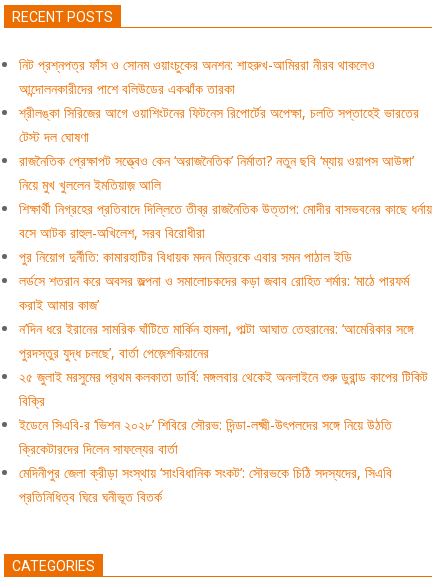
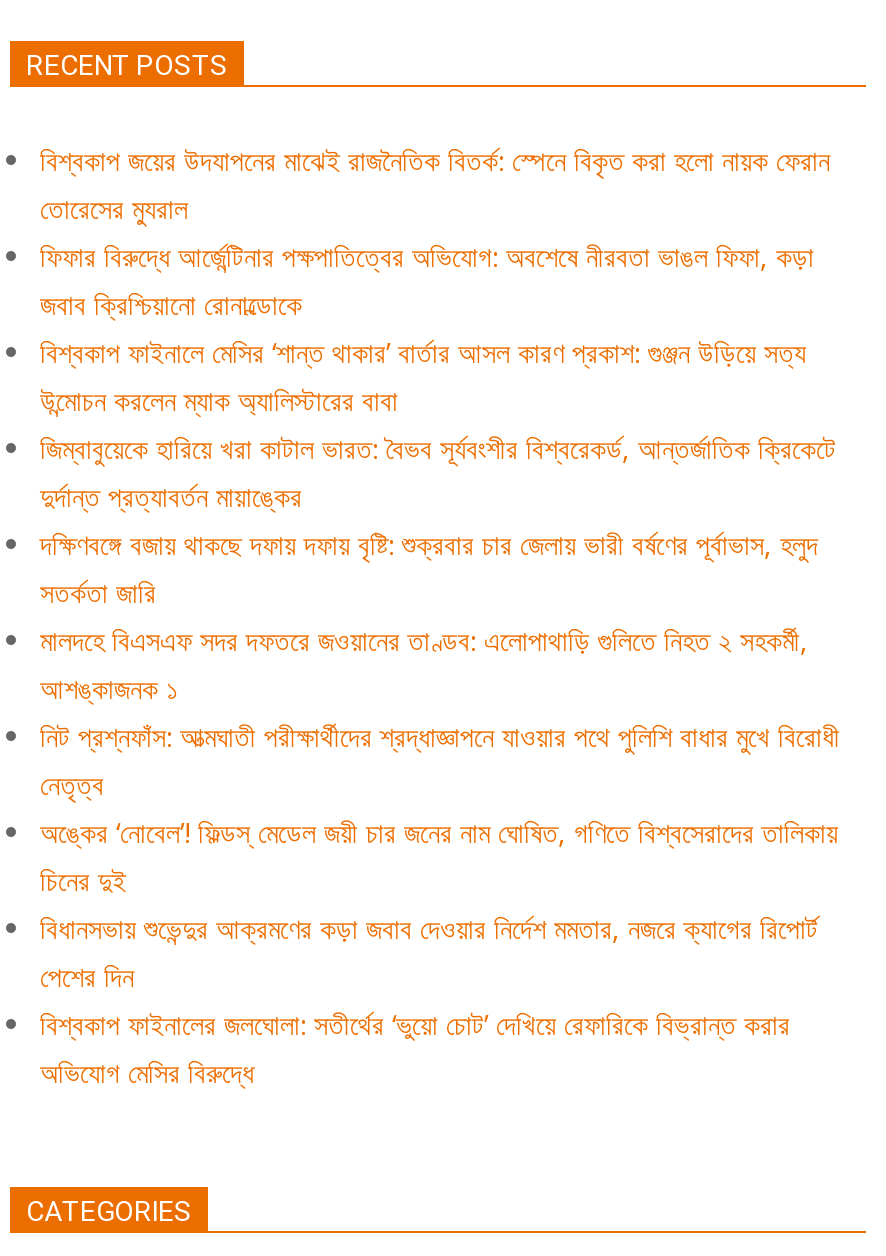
[19,55,432,506] নিট প্রশ্নপত্র ফাঁস ও সোনম ওয়াংচুকের অনশন: শাহরুখ-আমিররা নীরব থাকলেও | আন্দোলনকারীদের পাশে বলিউডের একঝাঁক তারকা | শ্রীলঙ্কা সিরিজের আগে ওয়াশিংটনের ফিটনেস রিপোর্টের অপেক্ষা, চলতি সপ্তাহেই ভারতের | টেস্ট দল ঘোষণা | রাজনৈতিক প্রেক্ষাপট সত্ত্বেও কেন ‘অরাজনৈতিক’ নির্মাতা? নতুন ছবি ‘ম্যায় ওয়াপস আউঙ্গা’ | নিয়ে মুখ খুললেন ইমতিয়াজ় আলি | শিক্ষার্থী নিগ্রহের প্রতিবাদে দিল্লিতে তীব্র রাজনৈতিক উত্তাপ: মোদীর বাসভবনের কাছে ধর্নায় | বসে আটক রাহুল-অখিলেশ, সরব বিরোধীরা | পুর নিয়োগ দুর্নীতি: কামারহাটির বিধায়ক মদন মিত্রকে এবার সমন পাঠাল ইডি | লর্ডসে শতরান করে অবসর জল্পনা ও সমালোচকদের কড়া জবাব রোহিত শর্মার: ‘মাঠে পারফর্ম | করাই আমার কাজ’ | ন’দিন ধরে ইরানের সামরিক ঘাঁটিতে মার্কিন হামলা, পাল্টা আঘাত তেহরানের: ‘আমেরিকার সঙ্গে | পুরদস্তুর যুদ্ধ চলছে’, বার্তা পেজ়েশকিয়ানের | ২৫ জুলাই মরসুমের প্রথম কলকাতা ডার্বি: মঙ্গলবার থেকেই অনলাইনে শুরু ডুরান্ড কাপের টিকিট | বিক্রি | ইডেনে সিএবি-র ‘ভিশন ২০২৮’ শিবিরে সৌরভ: দিন্ডা-লক্ষ্মী-উৎপলদের সঙ্গে নিয়ে উঠতি | ক্রিকেটারদের দিলেন সাফল্যের বার্তা | মেদিনীপুর জেলা ক্রীড়া সংস্থায় ‘সাংবিধানিক সংকট’: সৌরভকে চিঠি সদস্যদের, সিএবি | প্রতিনিধিত্ব ঘিরে ঘনীভূত বিতর্ক -> [40,140,840,1090] বিশ্বকাপ জয়ের উদযাপনের মাঝেই রাজনৈতিক বিতর্ক: স্পেনে বিকৃত করা হলো নায়ক ফেরান | তোরেসের ম্যুরাল | ফিফার বিরুদ্ধে আর্জেন্টিনার পক্ষপাতিত্বের অভিযোগ: অবশেষে নীরবতা ভাঙল ফিফা, কড়া | জবাব ক্রিশ্চিয়ানো রোনাল্ডোকে | বিশ্বকাপ ফাইনালে মেসির ‘শান্ত থাকার’ বার্তার আসল কারণ প্রকাশ: গুঞ্জন উড়িয়ে সত্য | উন্মোচন করলেন ম্যাক অ্যালিস্টারের বাবা | জিম্বাবুয়েকে হারিয়ে খরা কাটাল ভারত: বৈভব সূর্যবংশীর বিশ্বরেকর্ড, আন্তর্জাতিক ক্রিকেটে | দুর্দান্ত প্রত্যাবর্তন মায়াঙ্কের | দক্ষিণবঙ্গে বজায় থাকছে দফায় দফায় বৃষ্টি: শুক্রবার চার জেলায় ভারী বর্ষণের পূর্বাভাস, হলুদ | সতর্কতা জারি | মালদহে বিএসএফ সদর দফতরে জওয়ানের তাণ্ডব: এলোপাথাড়ি গুলিতে নিহত ২ সহকর্মী, | আশঙ্কাজনক ১ | নিট প্রশ্নফাঁস: আত্মঘাতী পরীক্ষার্থীদের শ্রদ্ধাজ্ঞাপনে যাওয়ার পথে পুলিশি বাধার মুখে বিরোধী | নেতৃত্ব | অঙ্কের ‘নোবেল’! ফিল্ডস্‌ মেডেল জয়ী চার জনের নাম ঘোষিত, গণিতে বিশ্বসেরাদের তালিকায় | চিনের দুই | বিধানসভায় শুভেন্দুর আক্রমণের কড়া জবাব দেওয়ার নির্দেশ মমতার, নজরে ক্যাগের রিপোর্ট | পেশের দিন | বিশ্বকাপ ফাইনালের জলঘোলা: সতীর্থের ‘ভুয়ো চোট’ দেখিয়ে রেফারিকে বিভ্রান্ত করার | অভিযোগ মেসির বিরুদ্ধে

